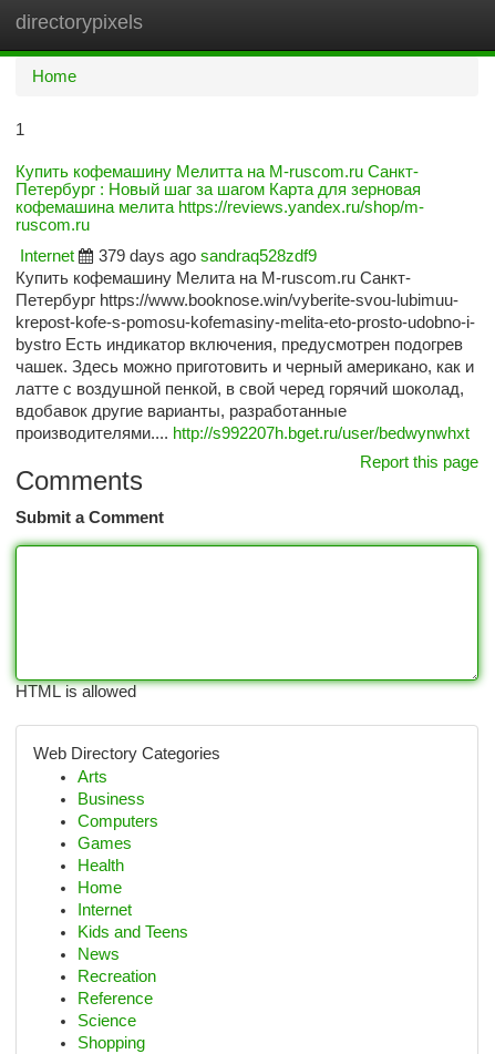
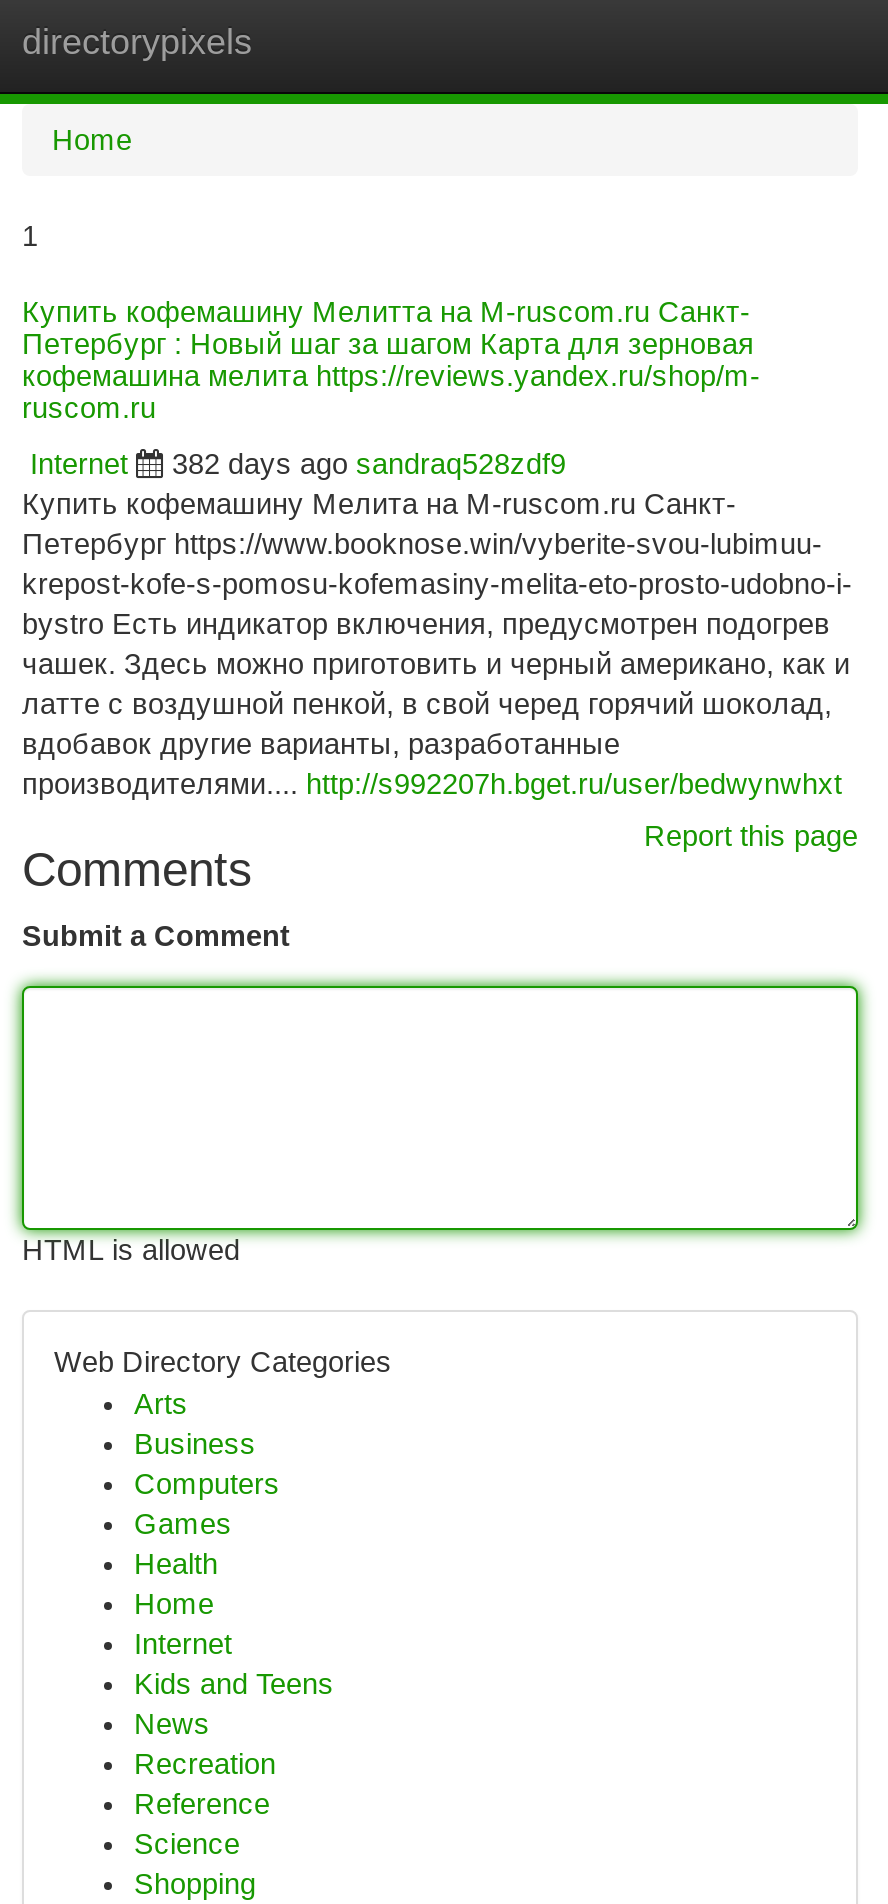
[99,247,317,265] 379 days ago sandraq528zdf9 -> [172,448,566,480] 382 days ago sandraq528zdf9

